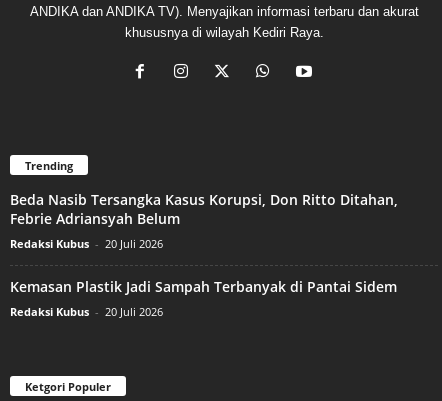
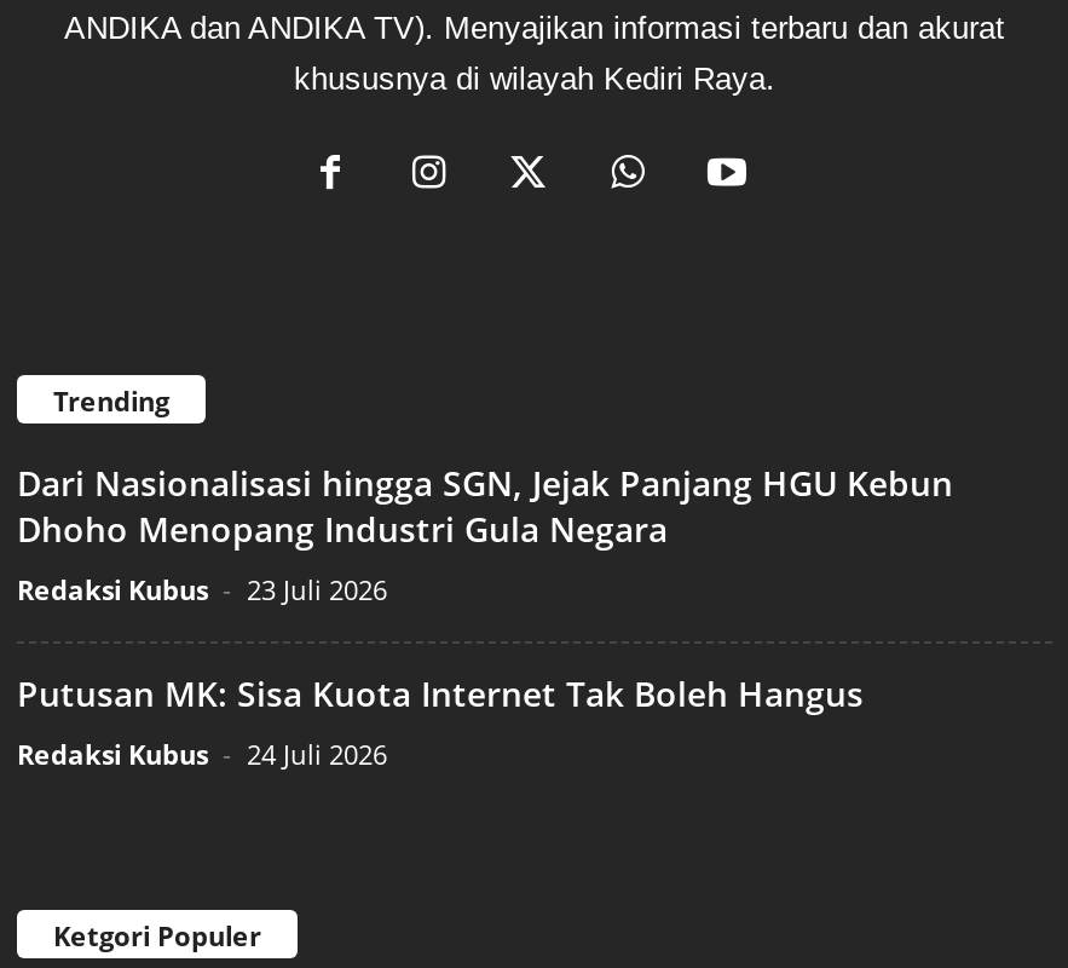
[10,190,398,251] Beda Nasib Tersangka Kasus Korupsi, Don Ritto Ditahan, | Febrie Adriansyah Belum | Redaksi Kubus - 20 Juli 2026 -> [17,459,953,606] Dari Nasionalisasi hingga SGN, Jejak Panjang HGU Kebun | Dhoho Menopang Industri Gula Negara | Redaksi Kubus - 23 Juli 2026
[10,277,397,319] Kemasan Plastik Jadi Sampah Terbanyak di Pantai Sidem | Redaksi Kubus - 20 Juli 2026 -> [17,669,864,771] Putusan MK: Sisa Kuota Internet Tak Boleh Hangus | Redaksi Kubus - 24 Juli 2026

